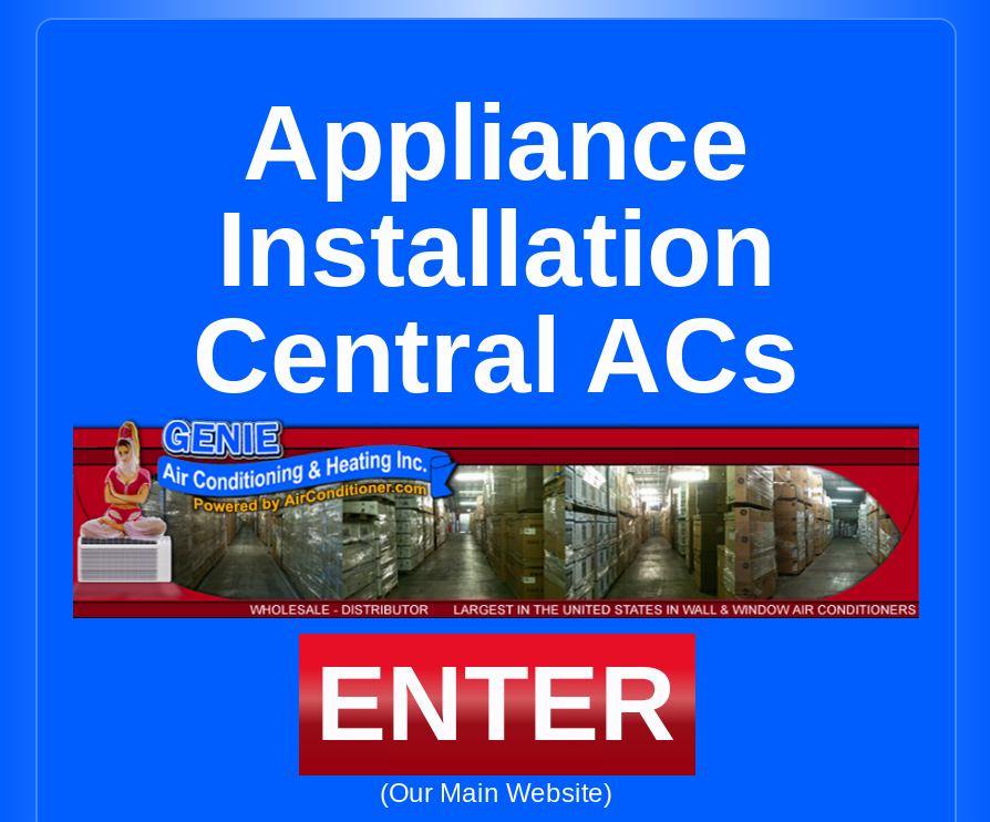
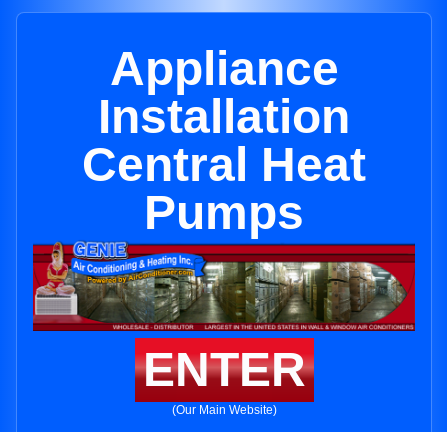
[193,297,800,414] Central ACs -> [82,138,366,239] Central Heat | Pumps

